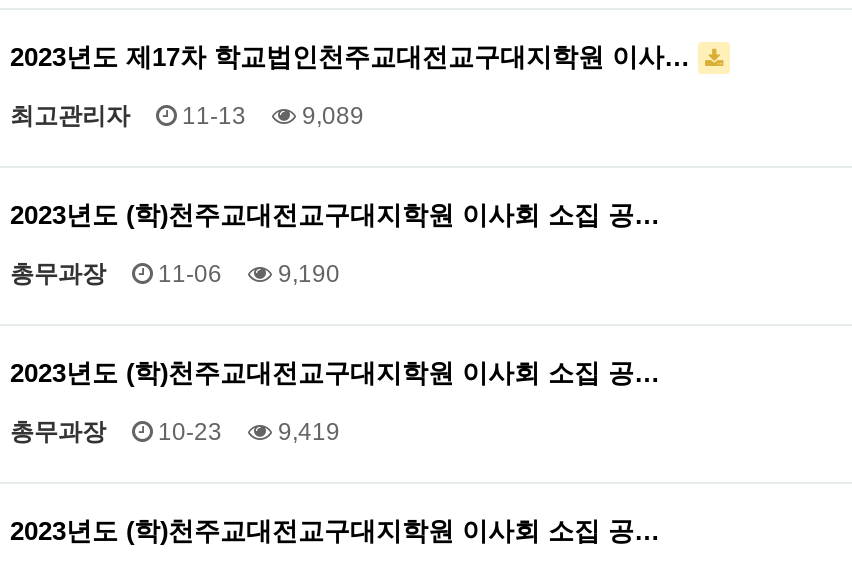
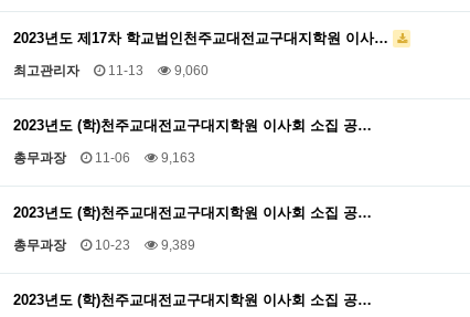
[10,102,364,130] 최고관리자 11-13 9,089 -> [13,63,209,78] 최고관리자 11-13 9,060
[10,260,340,288] 총무과장 11-06 9,190 -> [13,150,195,166] 총무과장 11-06 9,163
[10,418,340,446] 총무과장 10-23 9,419 -> [13,237,195,253] 총무과장 10-23 9,389

